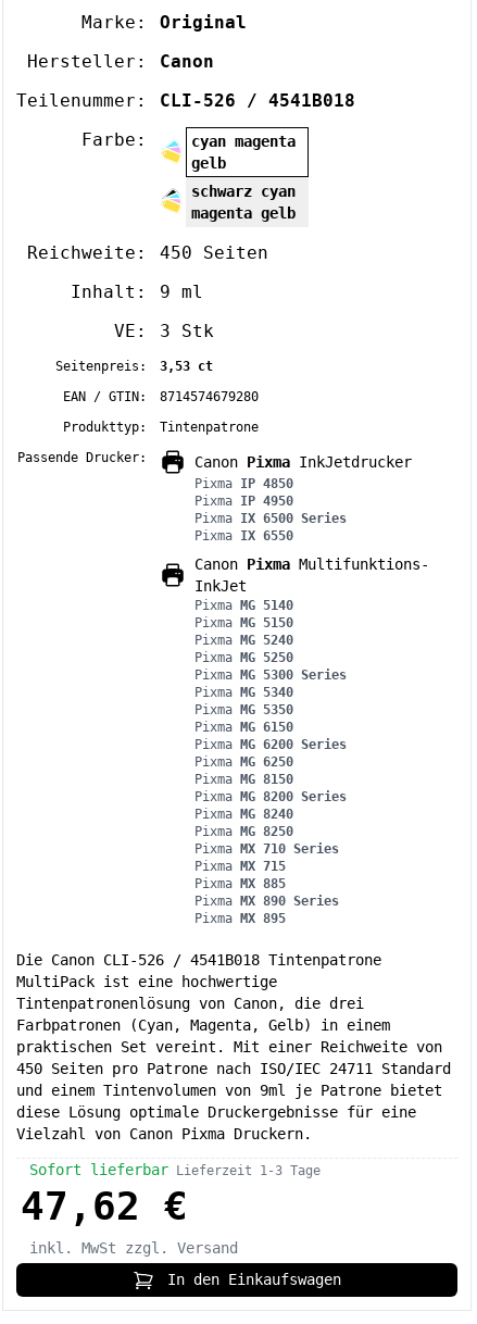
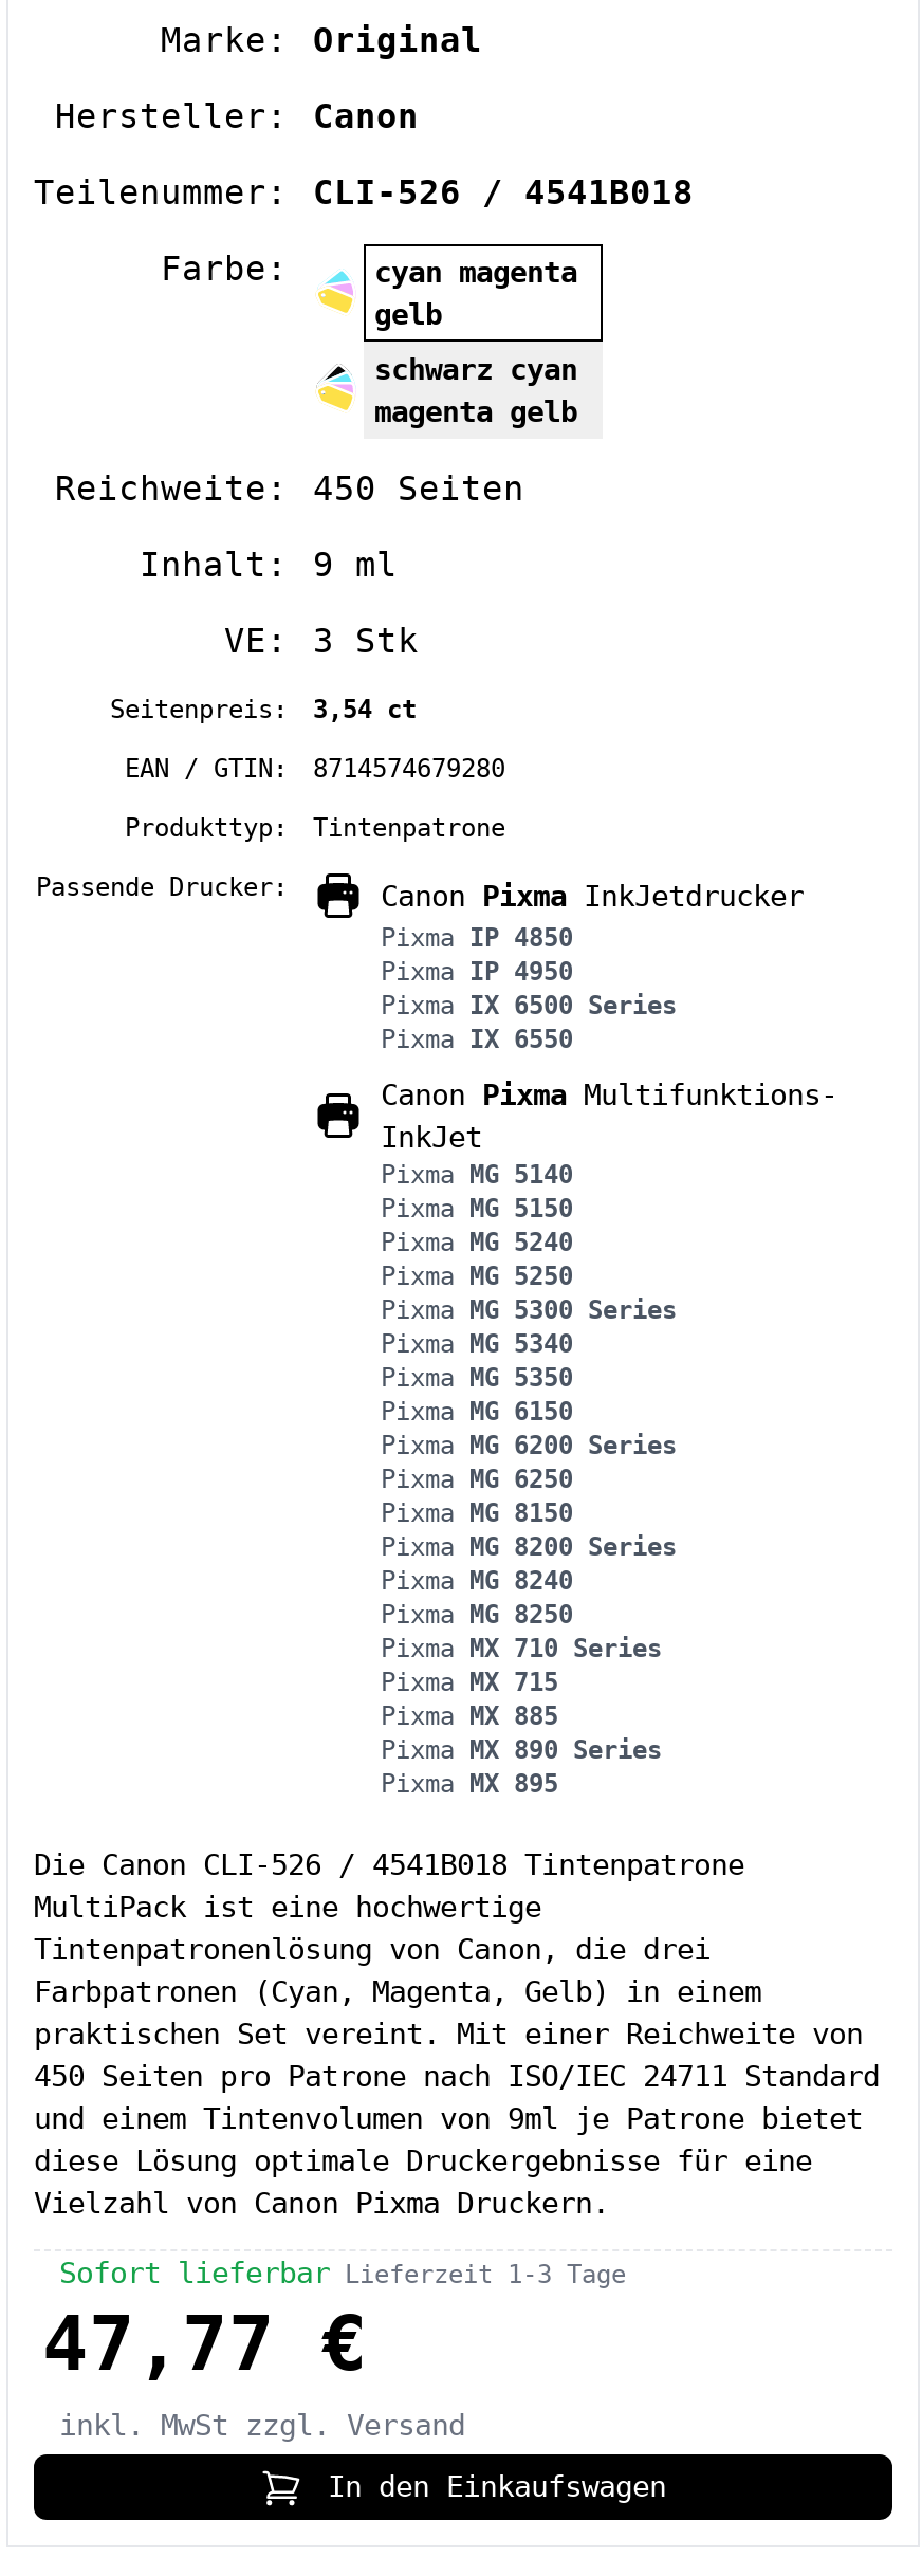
[55,359,213,374] Seitenpreis: 3,53 ct -> [110,695,417,724] Seitenpreis: 3,54 ct
[21,1184,188,1228] 47,62 € -> [42,2300,368,2387] 47,77 €

